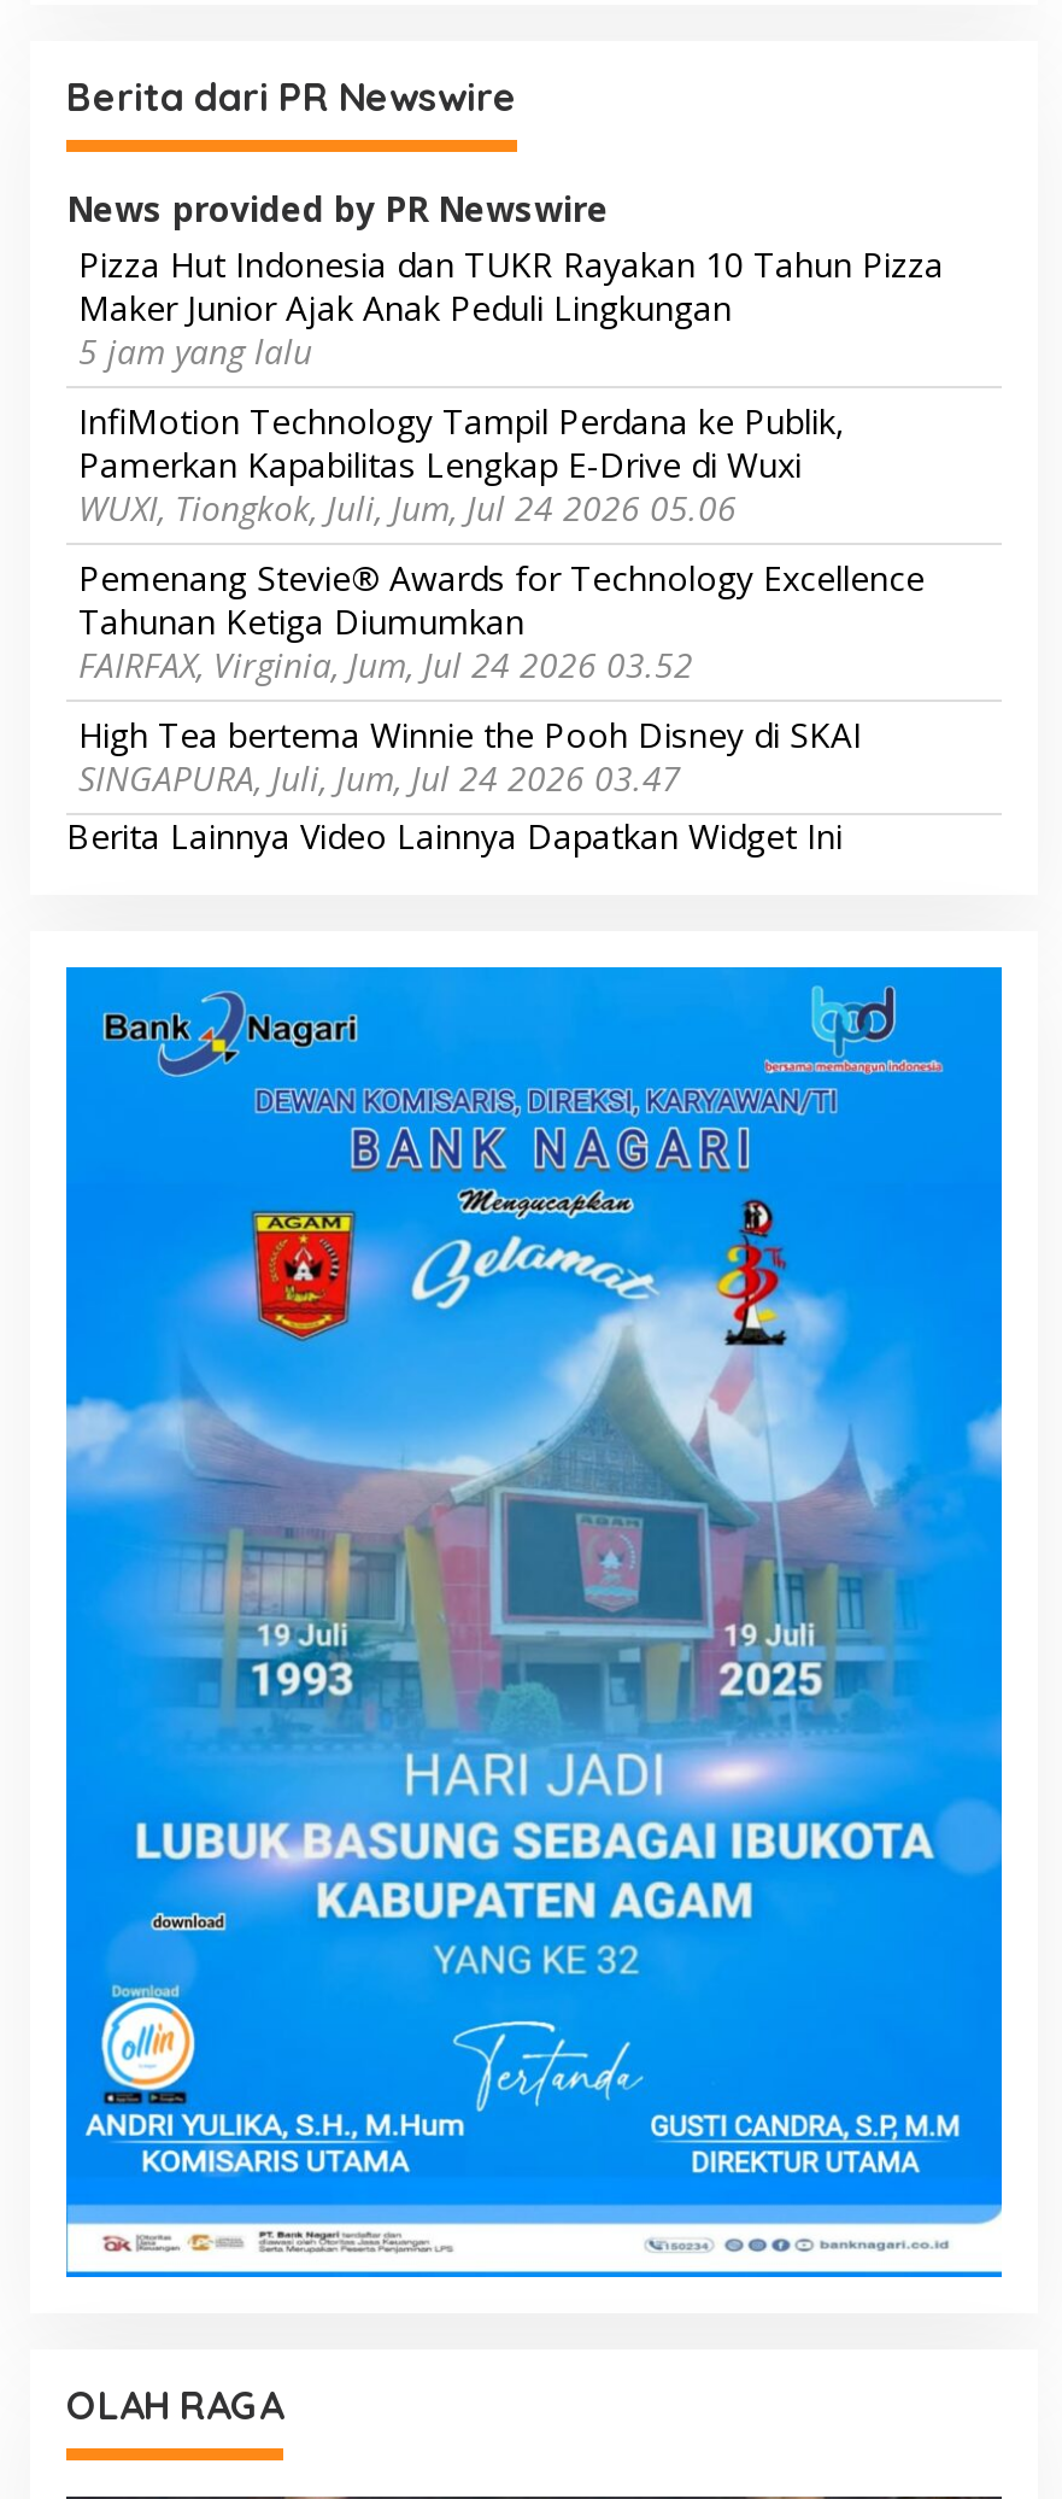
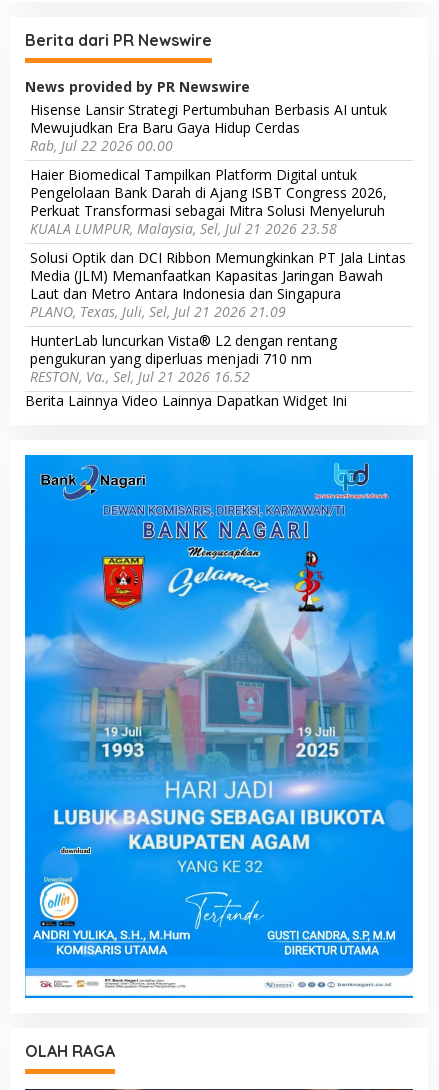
[78,241,944,373] Pizza Hut Indonesia dan TUKR Rayakan 10 Tahun Pizza | Maker Junior Ajak Anak Peduli Lingkungan | 5 jam yang lalu -> [30,100,387,155] Hisense Lansir Strategi Pertumbuhan Berbasis AI untuk | Mewujudkan Era Baru Gaya Hidup Cerdas | Rab, Jul 22 2026 00.00
[78,398,845,530] InfiMotion Technology Tampil Perdana ke Publik, | Pamerkan Kapabilitas Lengkap E-Drive di Wuxi | WUXI, Tiongkok, Juli, Jum, Jul 24 2026 05.06 -> [30,165,387,238] Haier Biomedical Tampilkan Platform Digital untuk | Pengelolaan Bank Darah di Ajang ISBT Congress 2026, | Perkuat Transformasi sebagai Mitra Solusi Menyeluruh | KUALA LUMPUR, Malaysia, Sel, Jul 21 2026 23.58
[78,554,925,687] Pemenang Stevie® Awards for Technology Excellence | Tahunan Ketiga Diumumkan | FAIRFAX, Virginia, Jum, Jul 24 2026 03.52 -> [30,248,406,321] Solusi Optik dan DCI Ribbon Memungkinkan PT Jala Lintas | Media (JLM) Memanfaatkan Kapasitas Jaringan Bawah | Laut dan Metro Antara Indonesia dan Singapura | PLANO, Texas, Juli, Sel, Jul 21 2026 21.09
[78,711,862,800] High Tea bertema Winnie the Pooh Disney di SKAI | SINGAPURA, Juli, Jum, Jul 24 2026 03.47 -> [30,331,337,386] HunterLab luncurkan Vista® L2 dengan rentang | pengukuran yang diperluas menjadi 710 nm | RESTON, Va., Sel, Jul 21 2026 16.52

